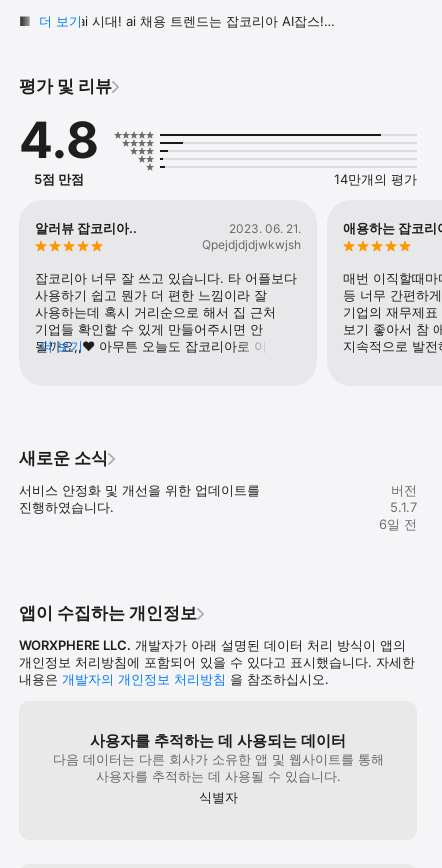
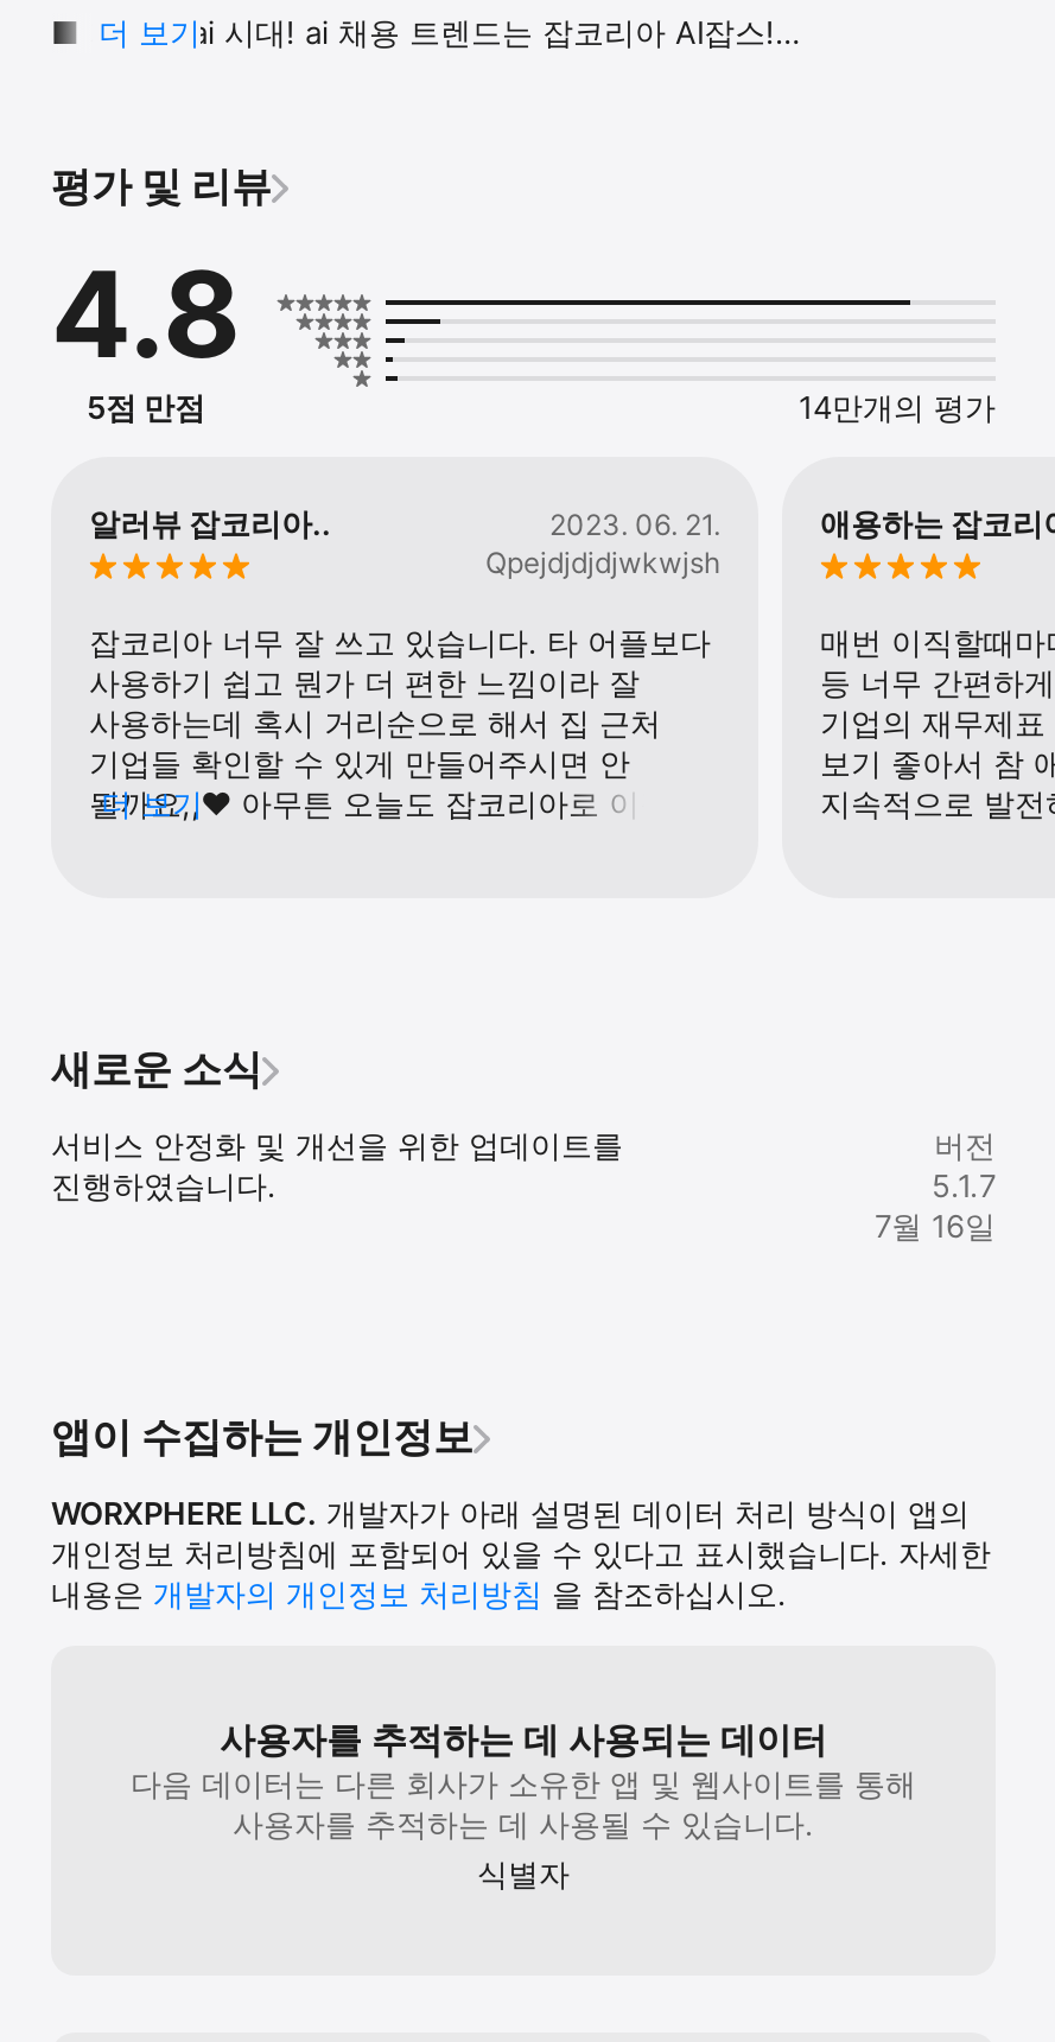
[379,516,417,532] 6일 전 -> [875,1207,996,1245] 7월 16일

